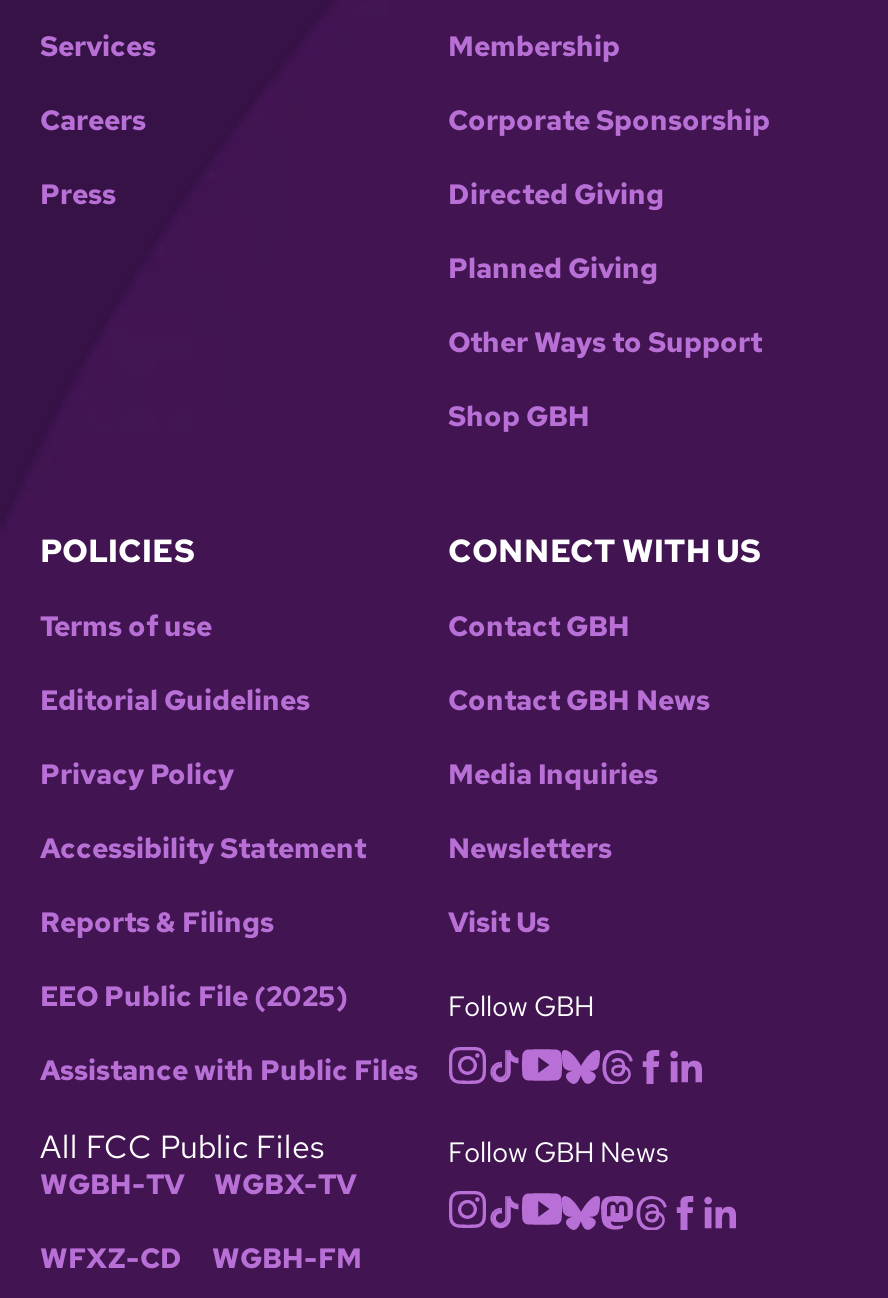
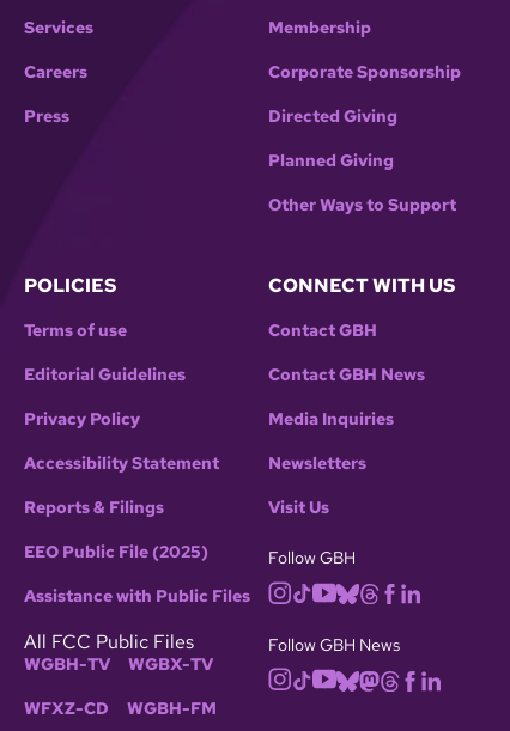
[448,398,590,434] Shop GBH -> none

